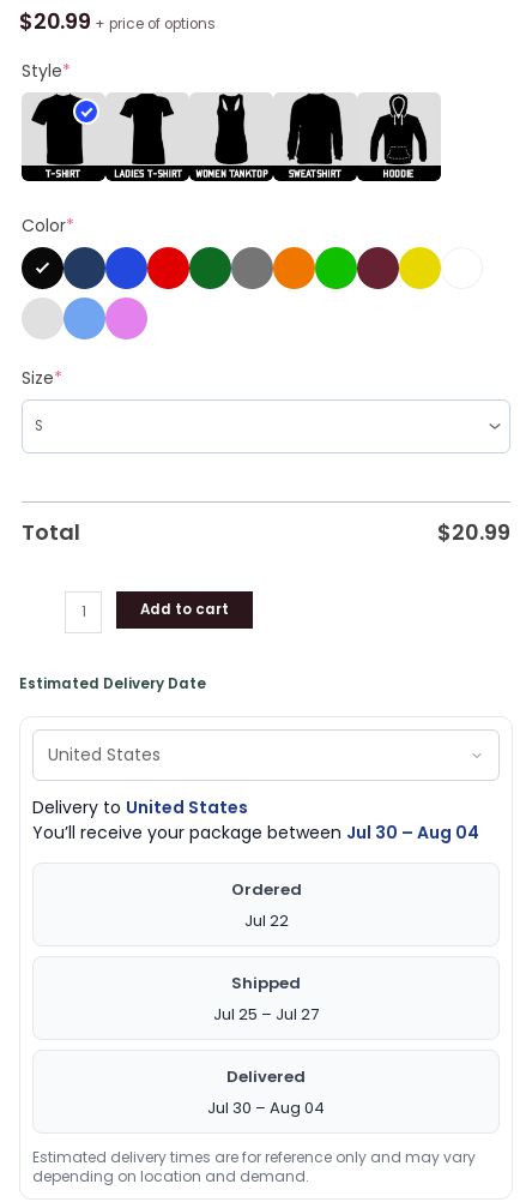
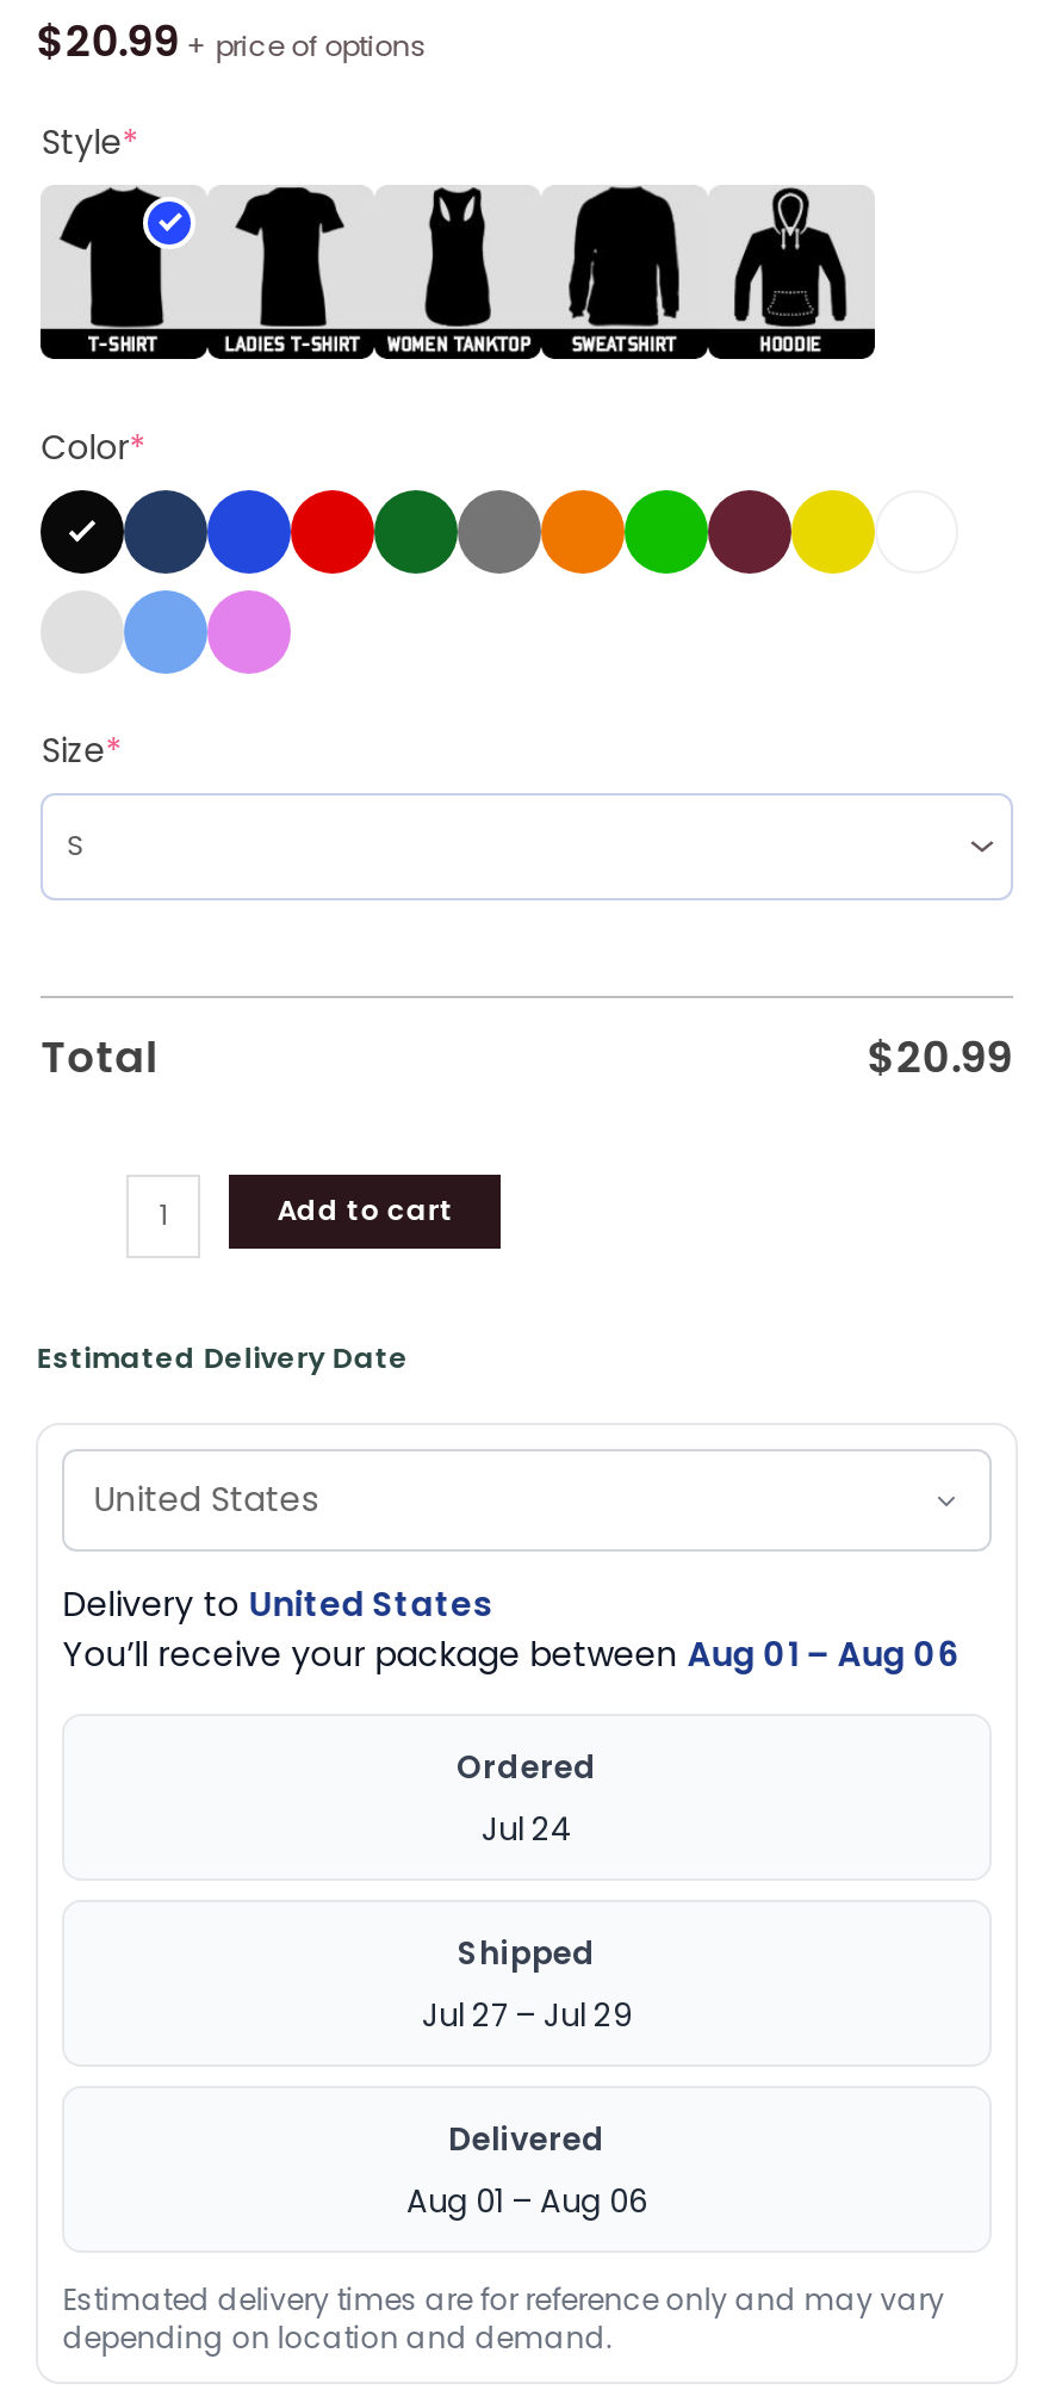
[33,820,480,844] You’ll receive your package between Jul 30 – Aug 04 -> [62,1631,959,1678] You’ll receive your package between Aug 01 – Aug 06
[244,909,288,932] Jul 22 -> [482,1807,572,1853] Jul 24
[213,1003,319,1025] Jul 25 – Jul 27 -> [422,1993,632,2039] Jul 27 – Jul 29
[207,1096,325,1119] Jul 30 – Aug 04 -> [406,2179,647,2225] Aug 01 – Aug 06

